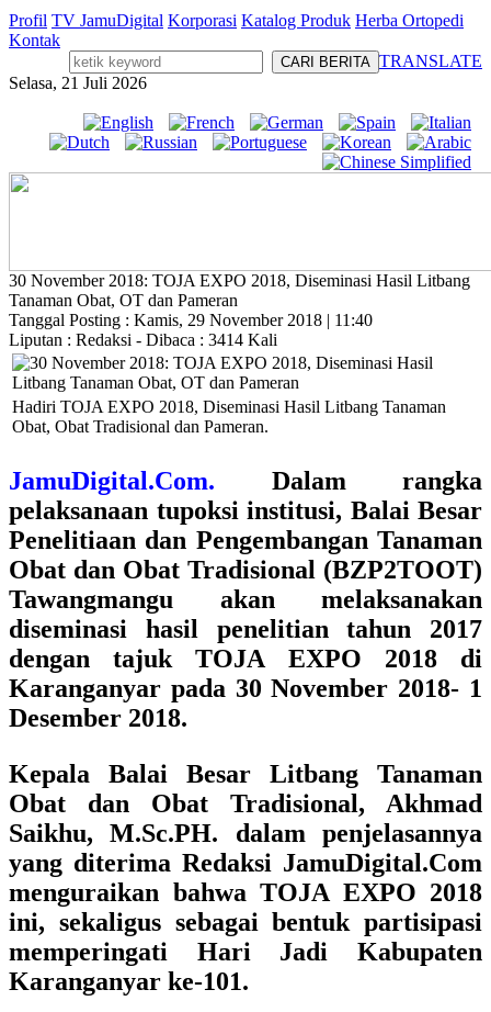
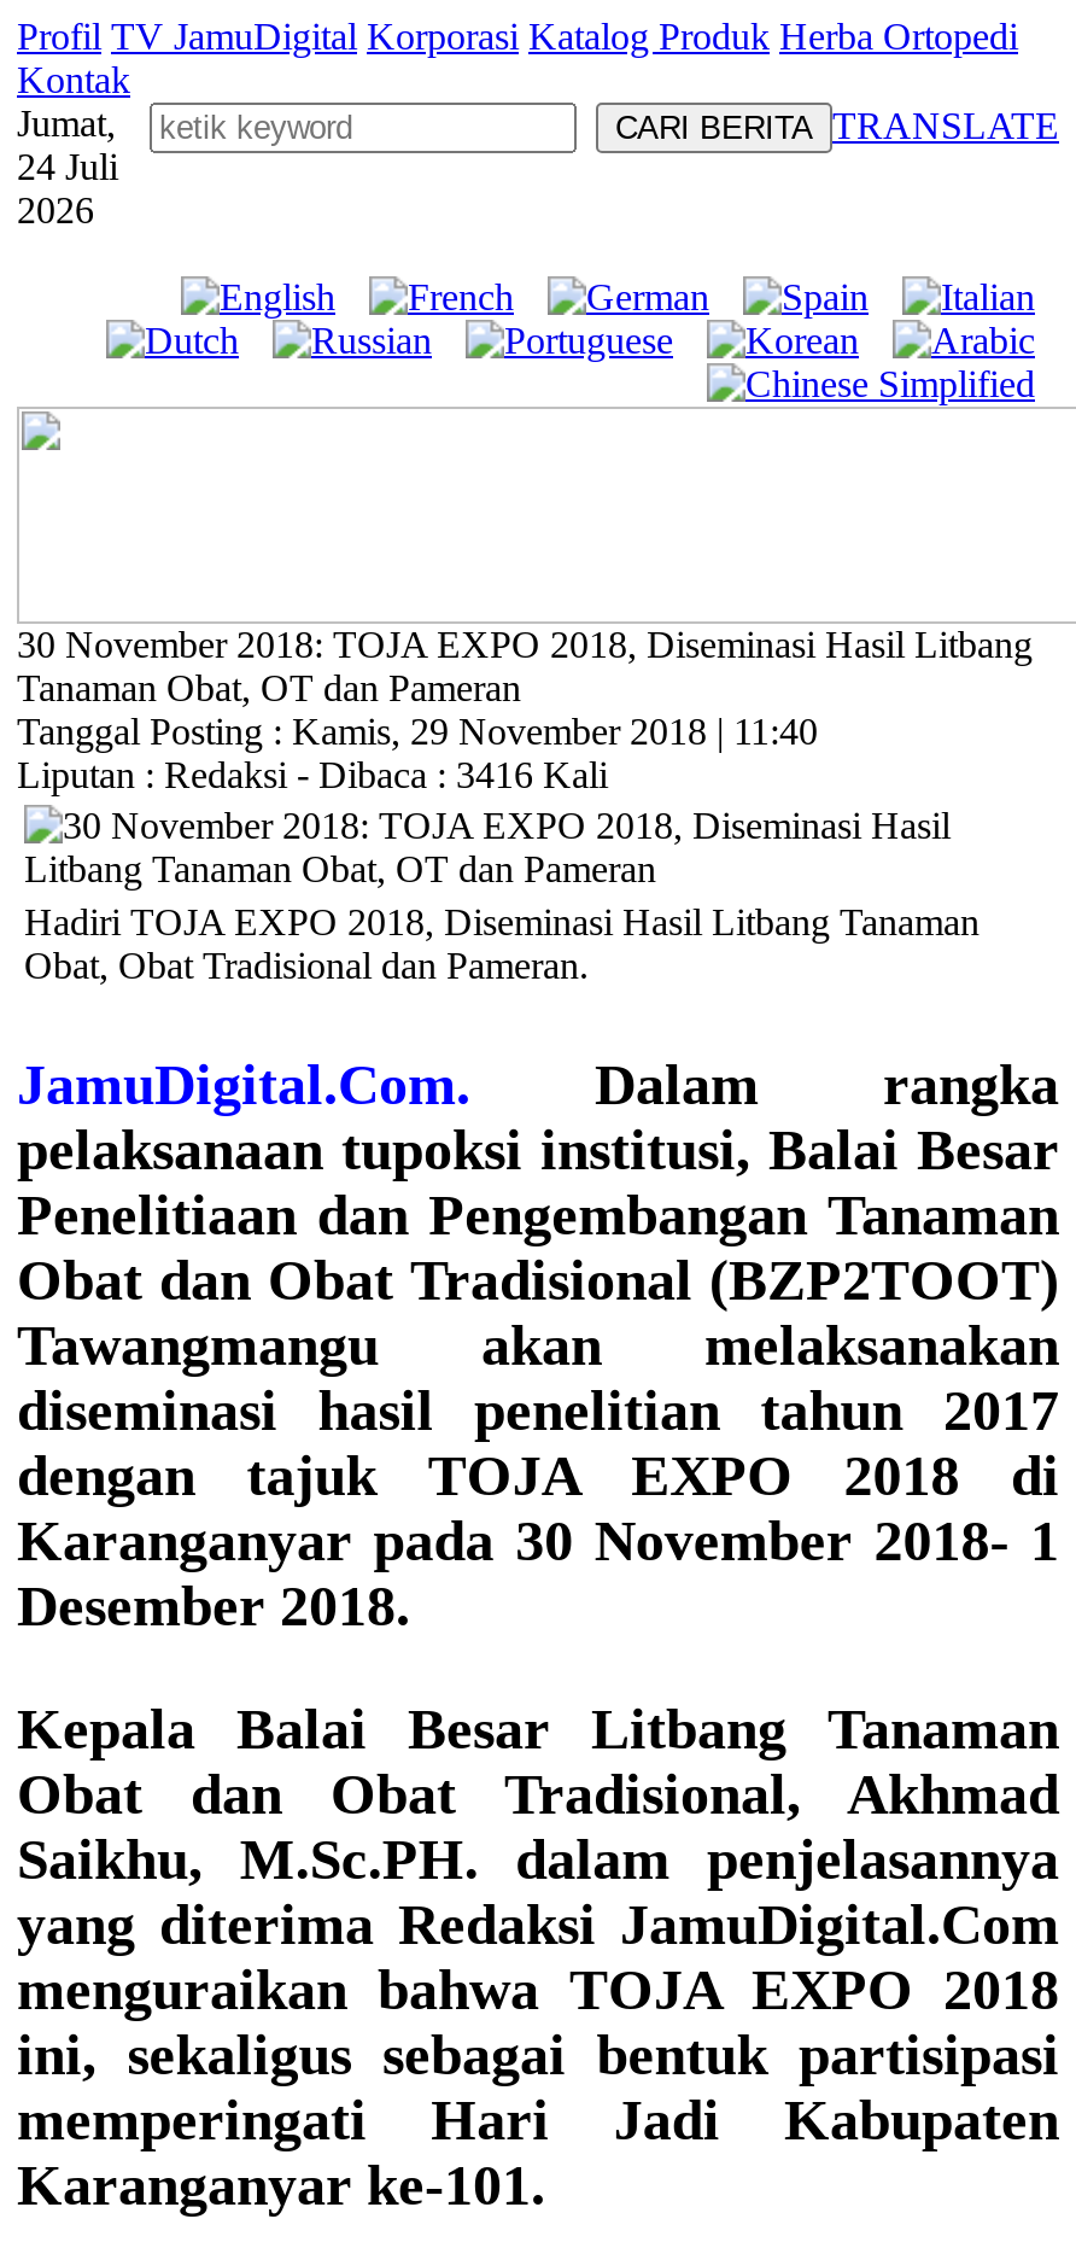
[9,74,147,92] Selasa, 21 Juli 2026 -> [17,103,118,230] Jumat, | 24 Juli | 2026
[9,330,277,349] Liputan : Redaksi - Dibaca : 3414 Kali -> [17,754,608,795] Liputan : Redaksi - Dibaca : 3416 Kali

